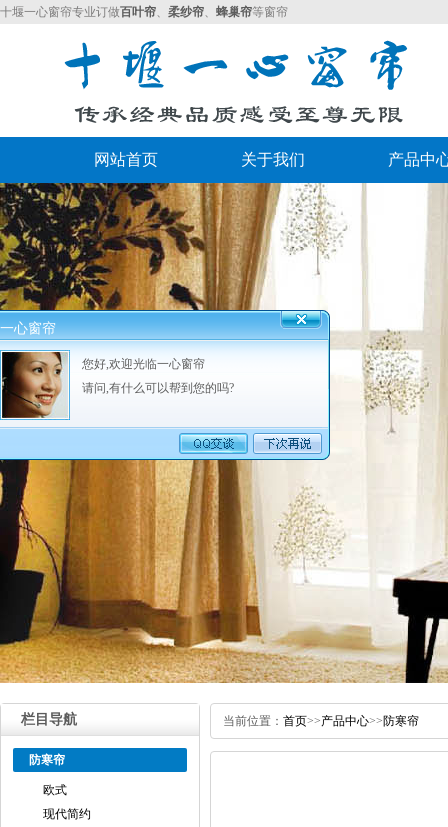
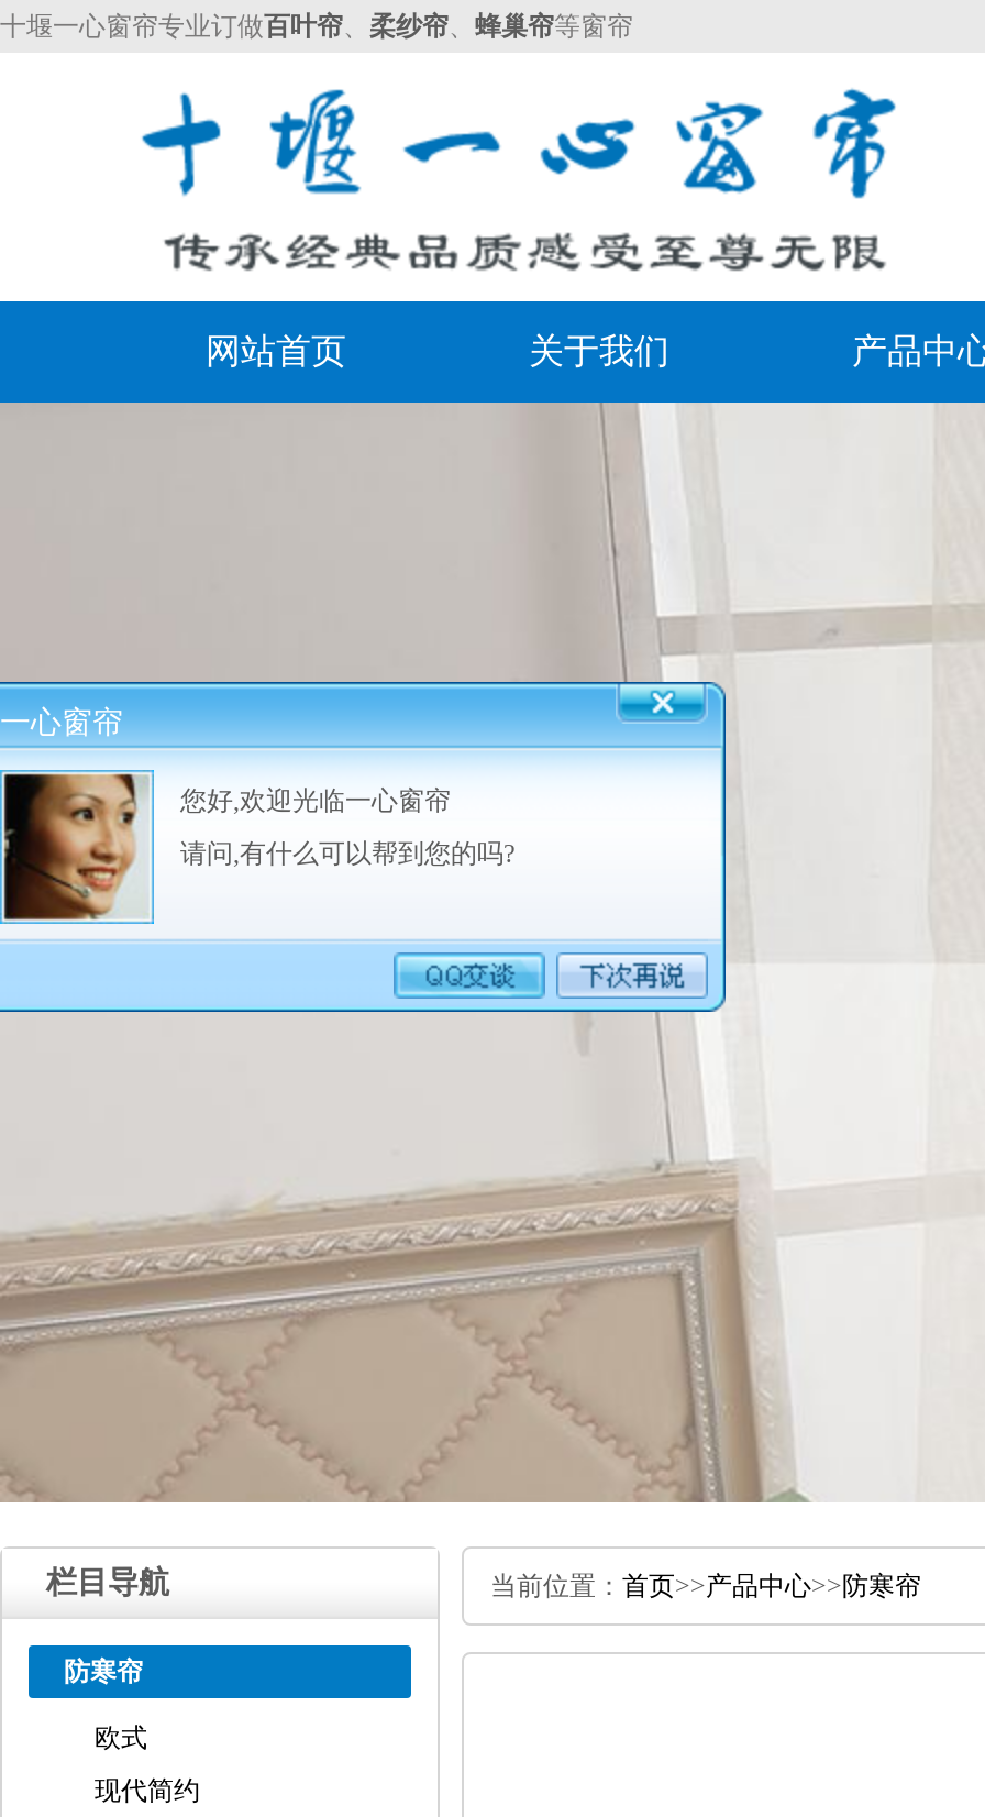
[3,182,445,684] [image] -> [7,400,978,1502] [image]

